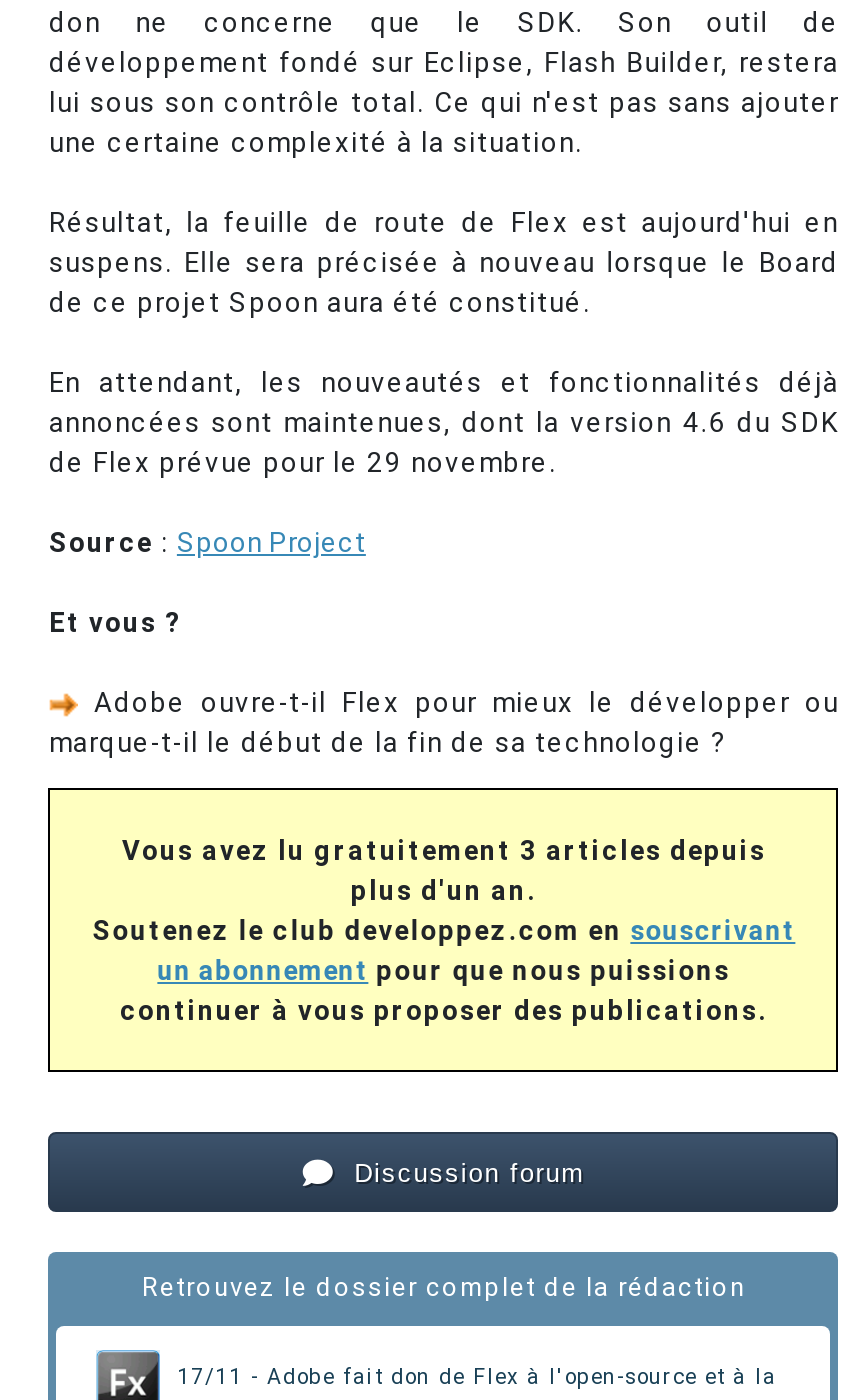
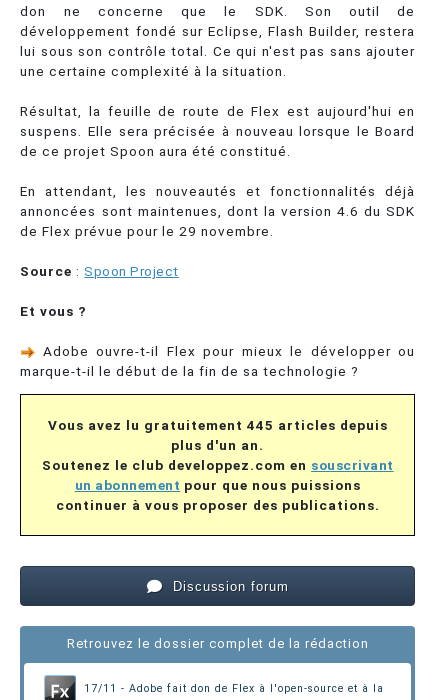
[122,835,766,867] Vous avez lu gratuitement 3 articles depuis -> [48,417,388,433] Vous avez lu gratuitement 445 articles depuis

